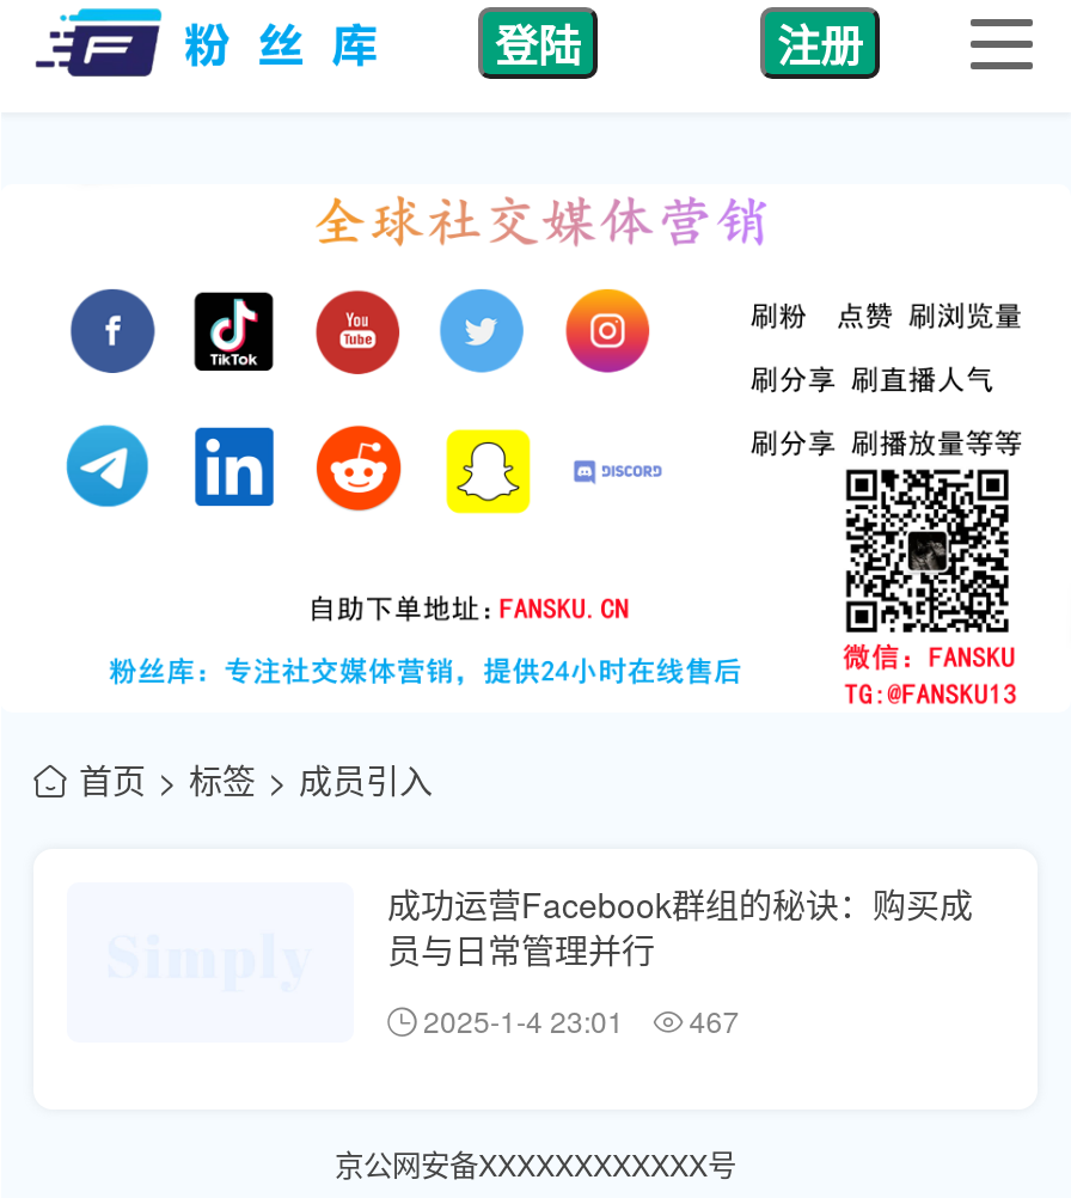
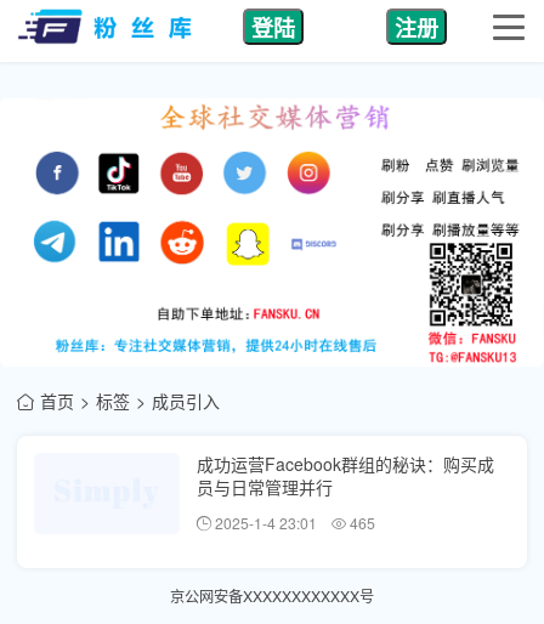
[423,1000,739,1041] 2025-1-4 23:01 467 -> [215,513,375,533] 2025-1-4 23:01 465

